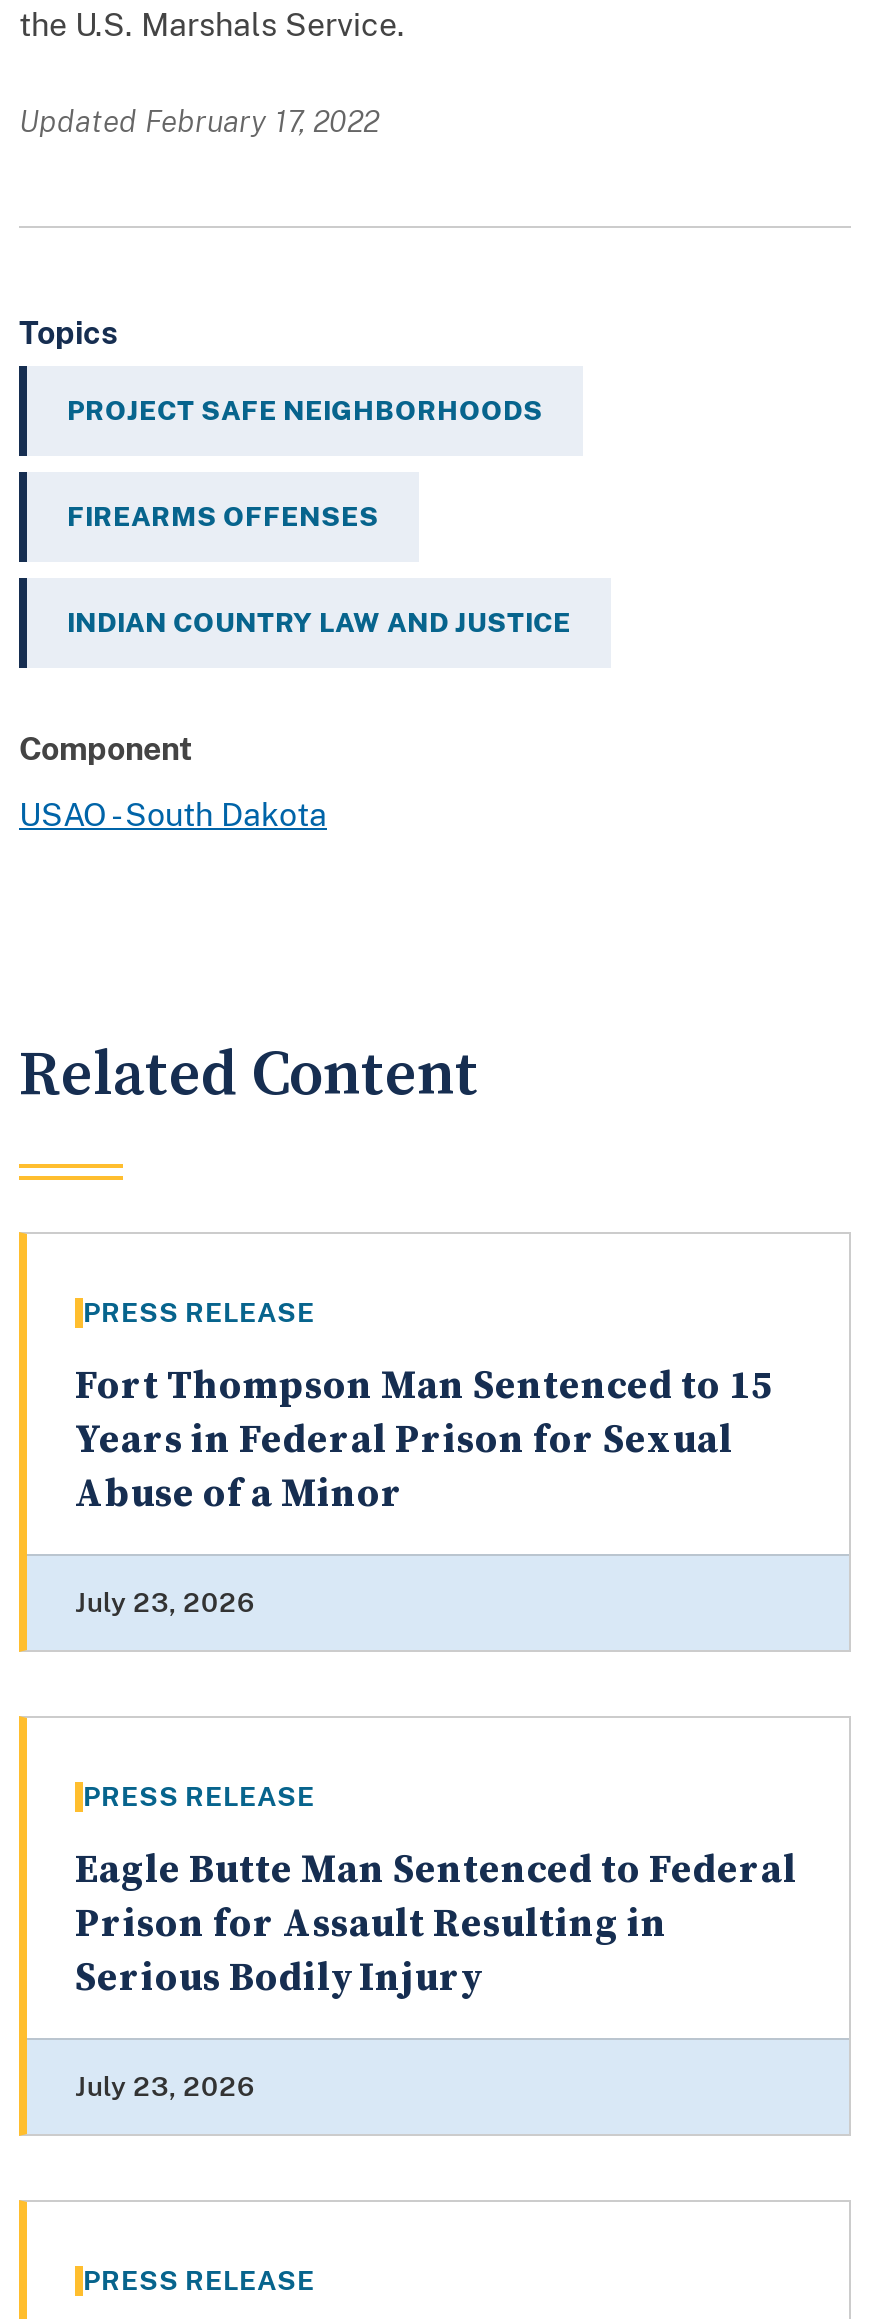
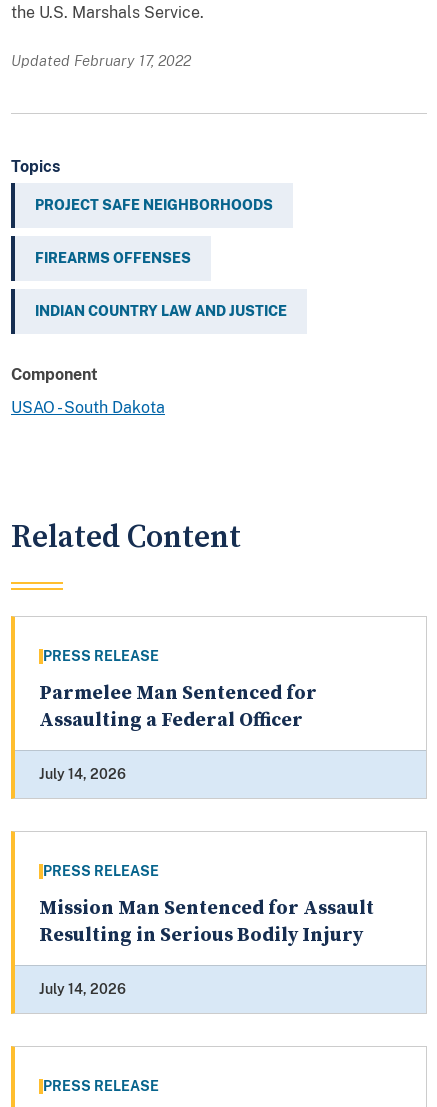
[75,1362,773,1520] Fort Thompson Man Sentenced to 15 | Years in Federal Prison for Sexual | Abuse of a Minor -> [39,681,317,733] Parmelee Man Sentenced for | Assaulting a Federal Officer
[75,1586,255,1618] July 23, 2026 -> [39,766,126,782] July 14, 2026
[75,1846,797,2004] Eagle Butte Man Sentenced to Federal | Prison for Assault Resulting in | Serious Bodily Injury -> [39,896,374,948] Mission Man Sentenced for Assault | Resulting in Serious Bodily Injury
[75,2070,255,2102] July 23, 2026 -> [39,981,126,997] July 14, 2026

